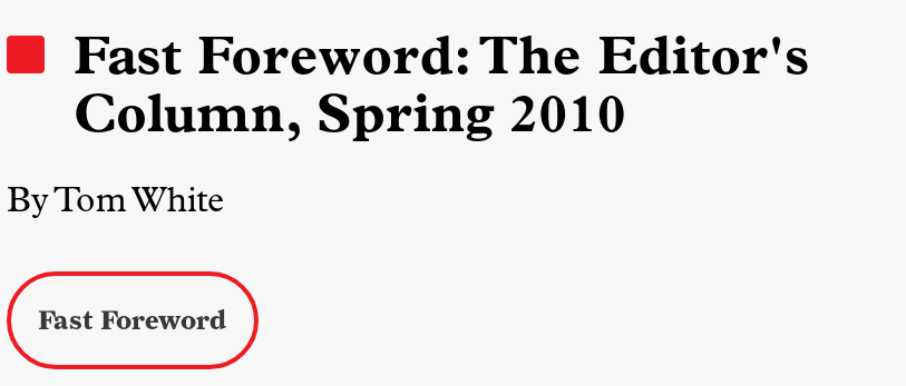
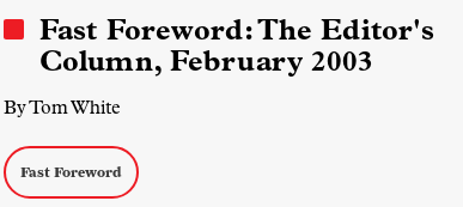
[74,82,627,145] Column, Spring 2010 -> [39,44,374,78] Column, February 2003

